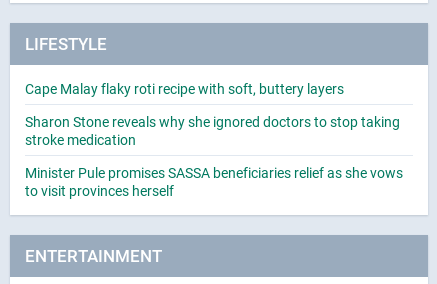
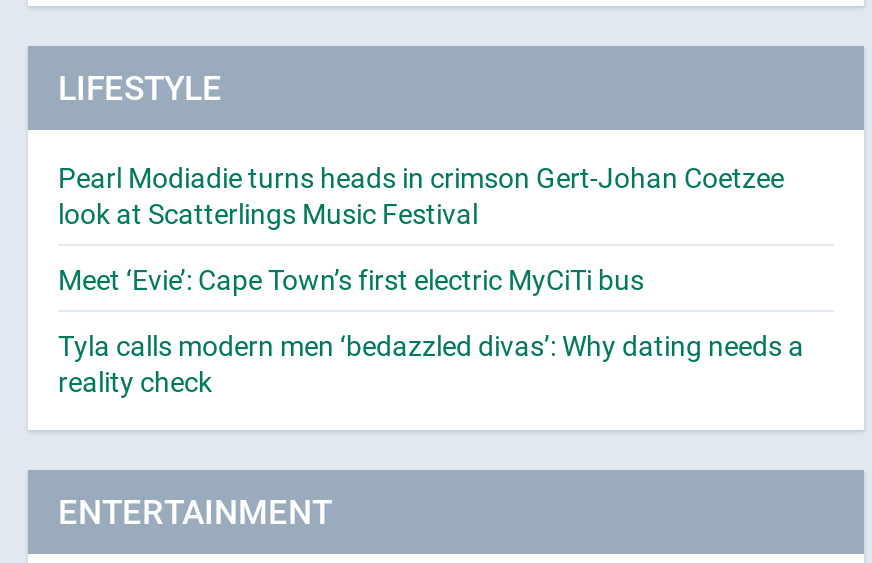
[25,79,344,98] Cape Malay flaky roti recipe with soft, buttery layers -> [58,157,784,231] Pearl Modiadie turns heads in crimson Gert-Johan Coetzee | look at Scatterlings Music Festival
[25,112,400,149] Sharon Stone reveals why she ignored doctors to stop taking | stroke medication -> [58,259,644,297] Meet ‘Evie’: Cape Town’s first electric MyCiTi bus
[25,163,403,200] Minister Pule promises SASSA beneficiaries relief as she vows | to visit provinces herself -> [58,325,804,399] Tyla calls modern men ‘bedazzled divas’: Why dating needs a | reality check

